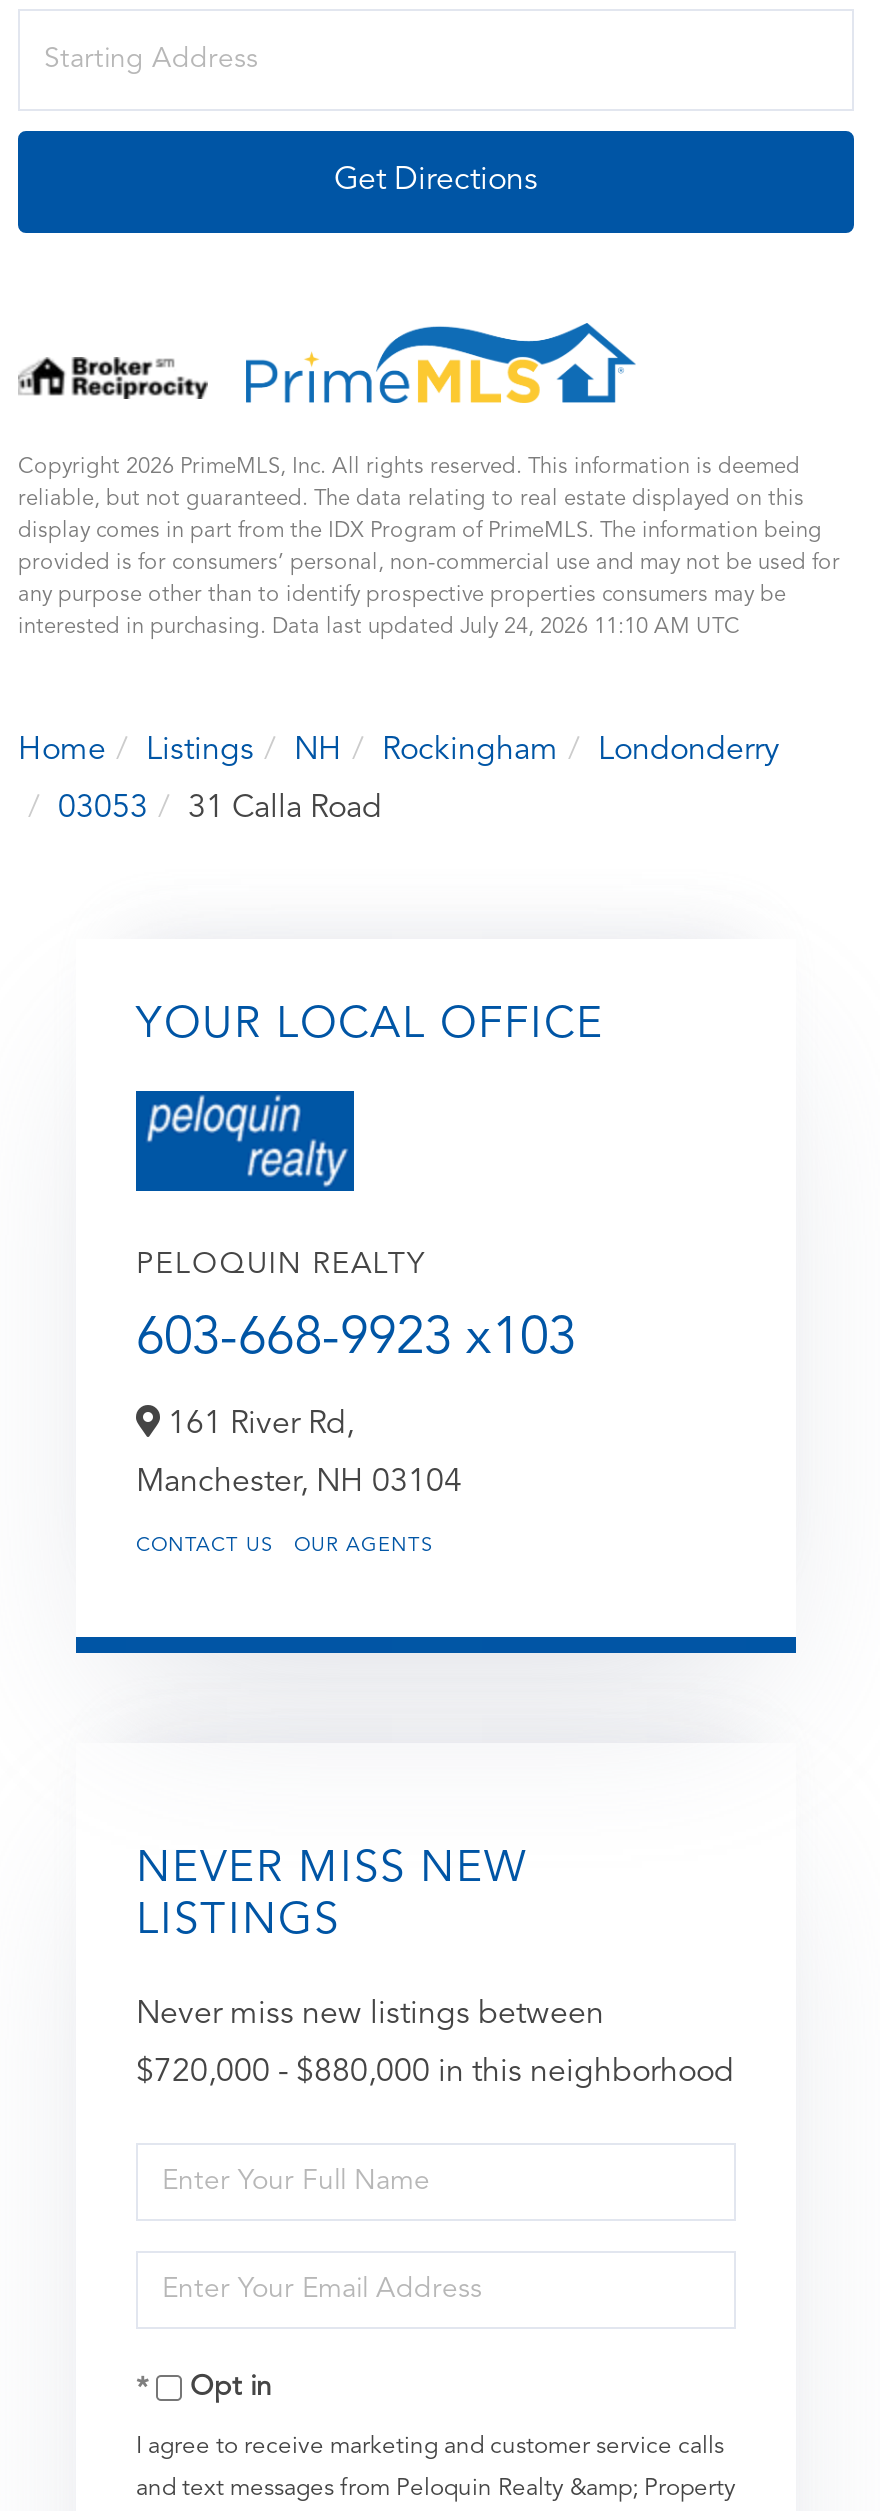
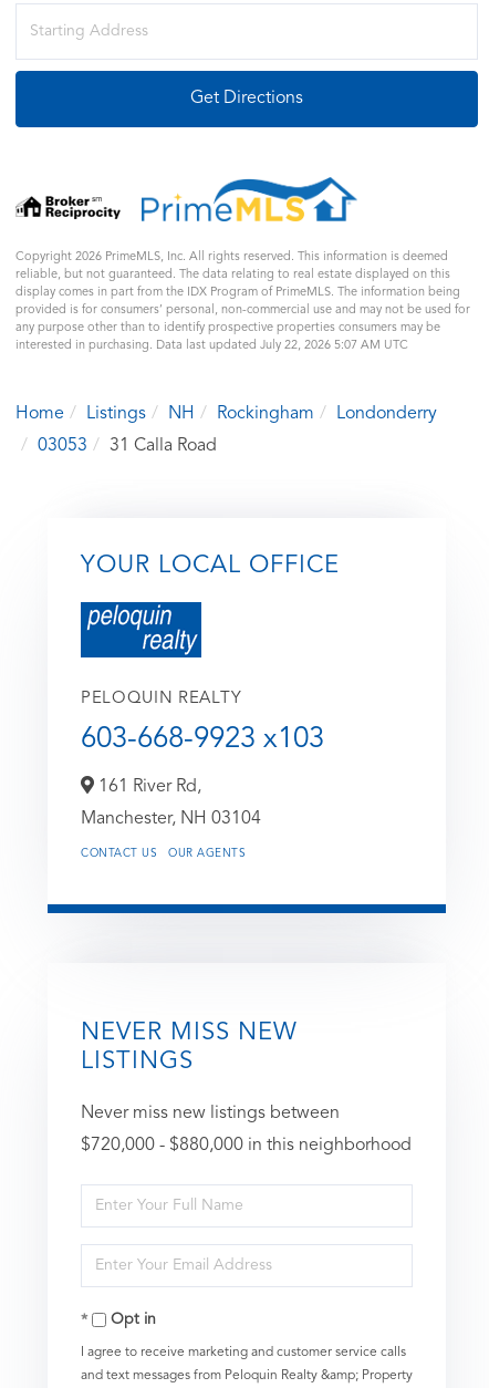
[18,616,740,638] interested in purchasing. Data last updated July 24, 2026 11:10 AM UTC -> [15,339,408,352] interested in purchasing. Data last updated July 22, 2026 5:07 AM UTC

